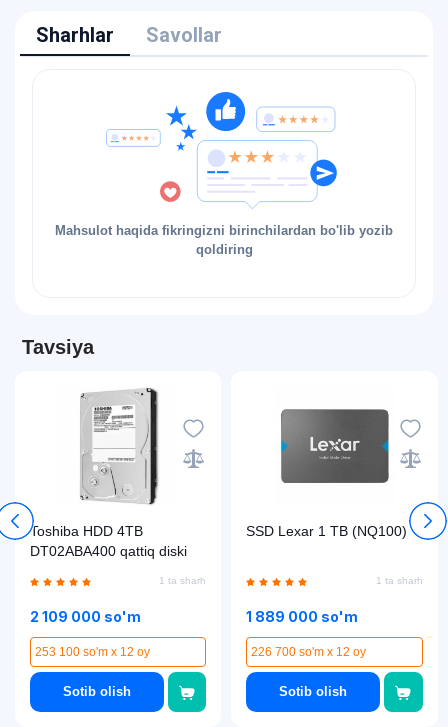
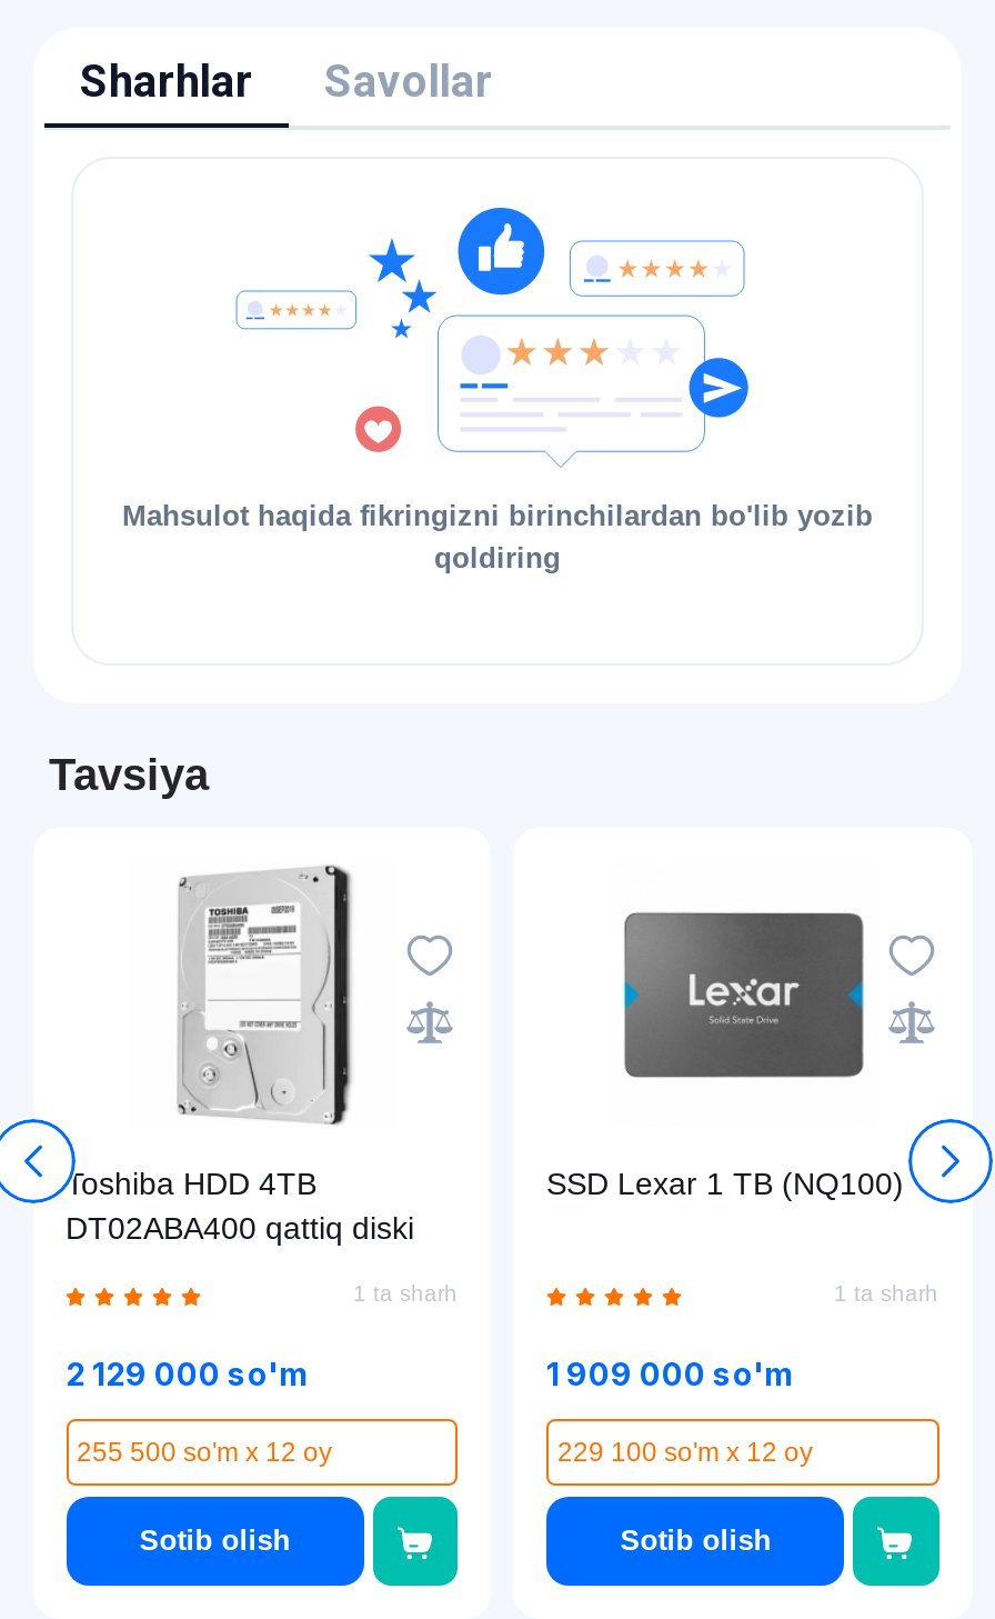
[29,608,140,625] 2 109 000 so'm -> [66,1354,310,1392] 2 129 000 so'm
[246,608,358,625] 1 889 000 so'm -> [546,1354,795,1392] 1 909 000 so'm
[34,645,149,659] 253 100 so'm x 12 oy -> [77,1436,332,1467] 255 500 so'm x 12 oy
[251,645,366,659] 226 700 so'm x 12 oy -> [557,1436,813,1467] 229 100 so'm x 12 oy

